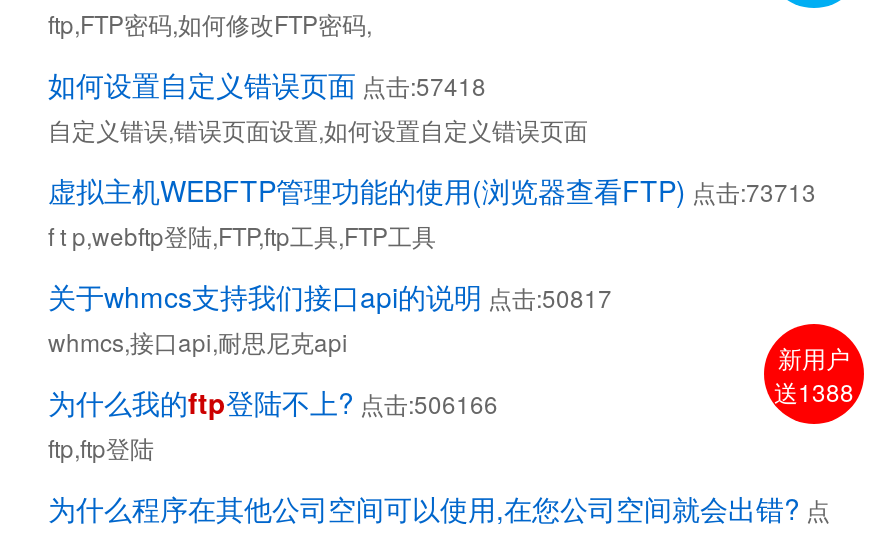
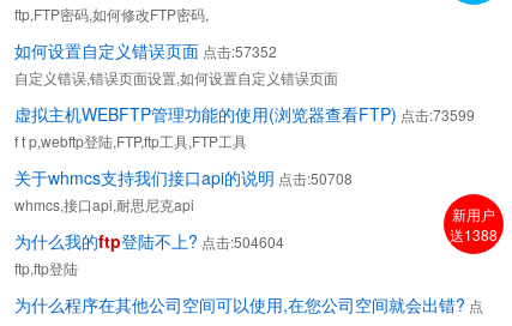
[48,64,486,104] 如何设置自定义错误页面 点击:57418 -> [14,38,277,62] 如何设置自定义错误页面 点击:57352
[48,170,816,210] 虚拟主机WEBFTP管理功能的使用(浏览器查看FTP) 点击:73713 -> [14,102,475,126] 虚拟主机WEBFTP管理功能的使用(浏览器查看FTP) 点击:73599
[48,276,612,316] 关于whmcs支持我们接口api的说明 点击:50817 -> [14,165,353,189] 关于whmcs支持我们接口api的说明 点击:50708
[48,382,498,422] 为什么我的ftp登陆不上? 点击:506166 -> [14,229,284,253] 为什么我的ftp登陆不上? 点击:504604

